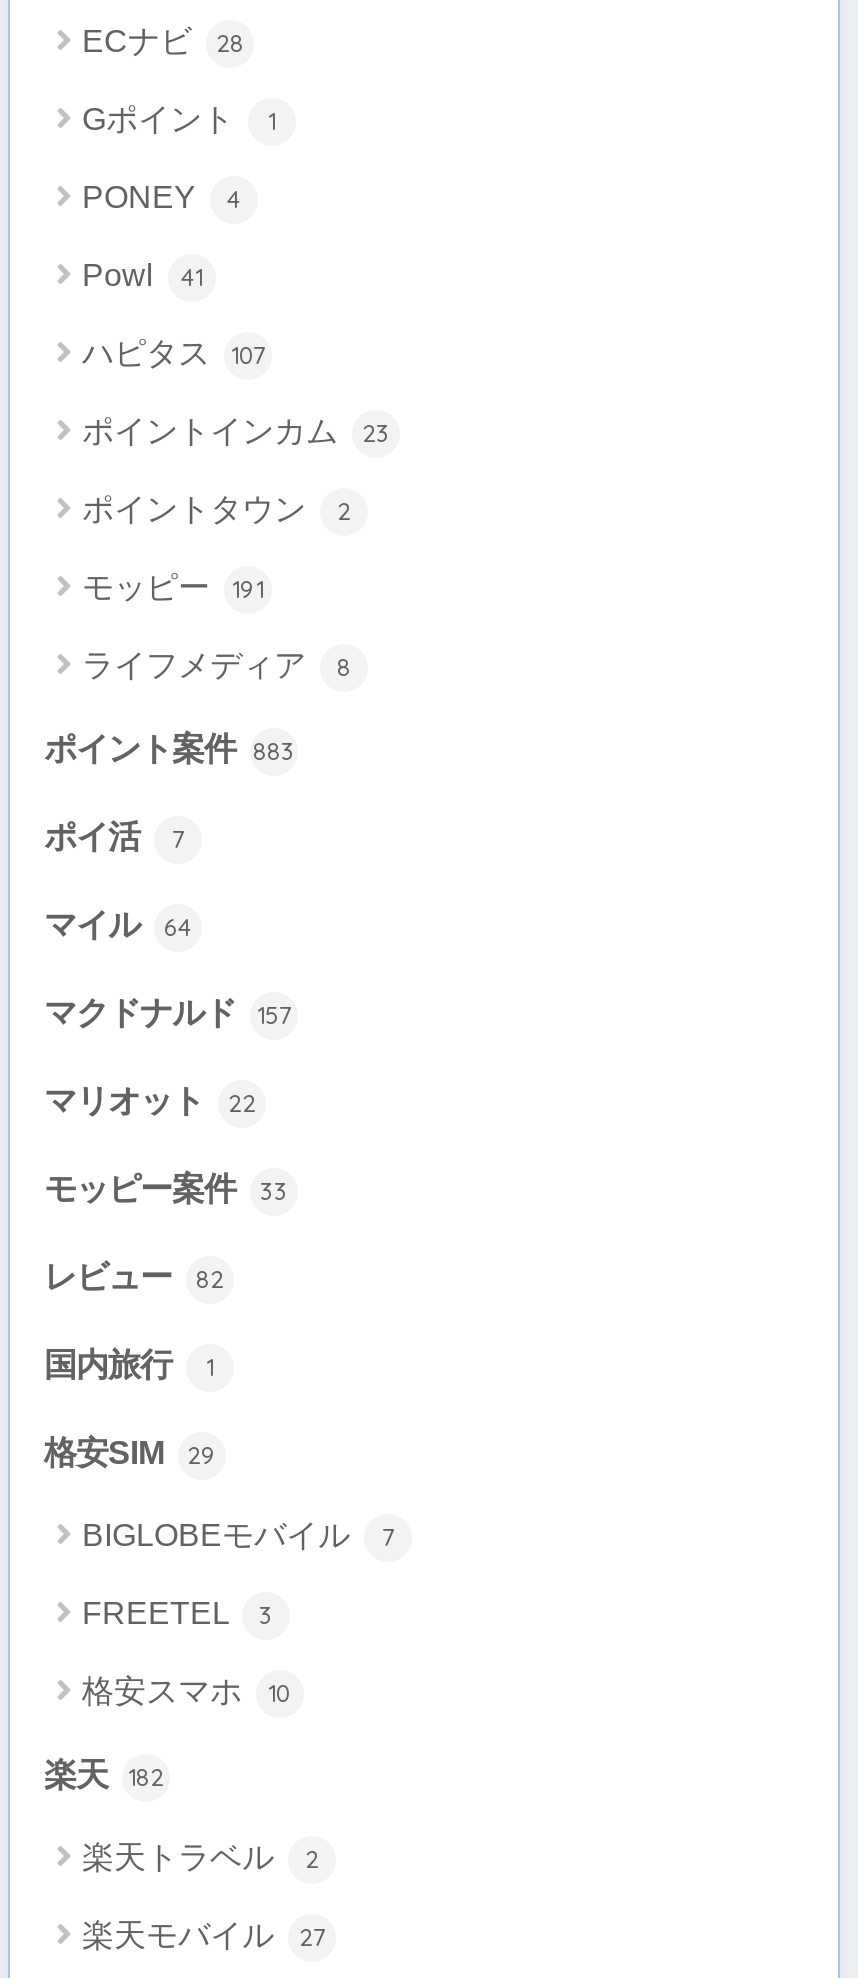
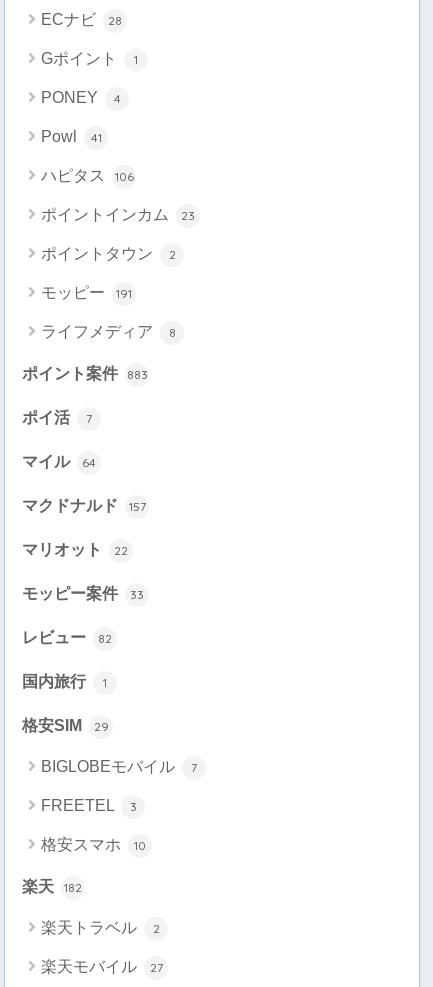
[82,336,265,370] ハピタス 107 -> [41,167,133,184] ハピタス 106

